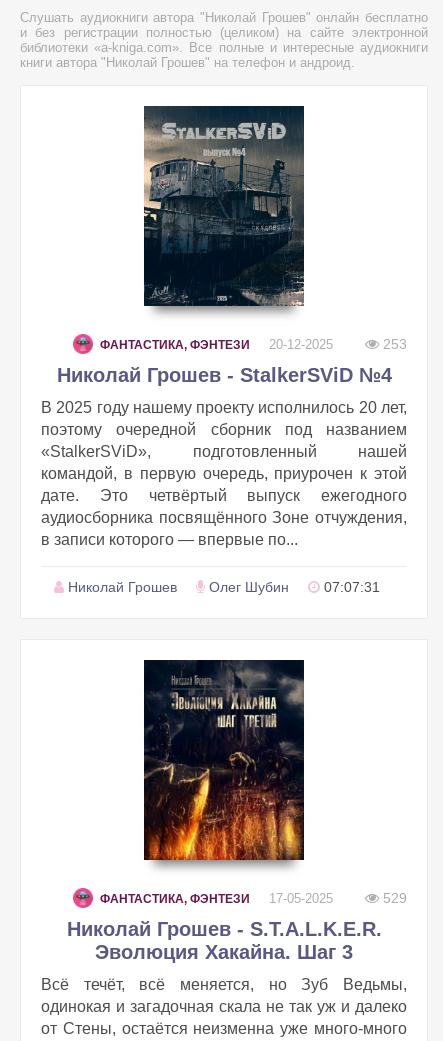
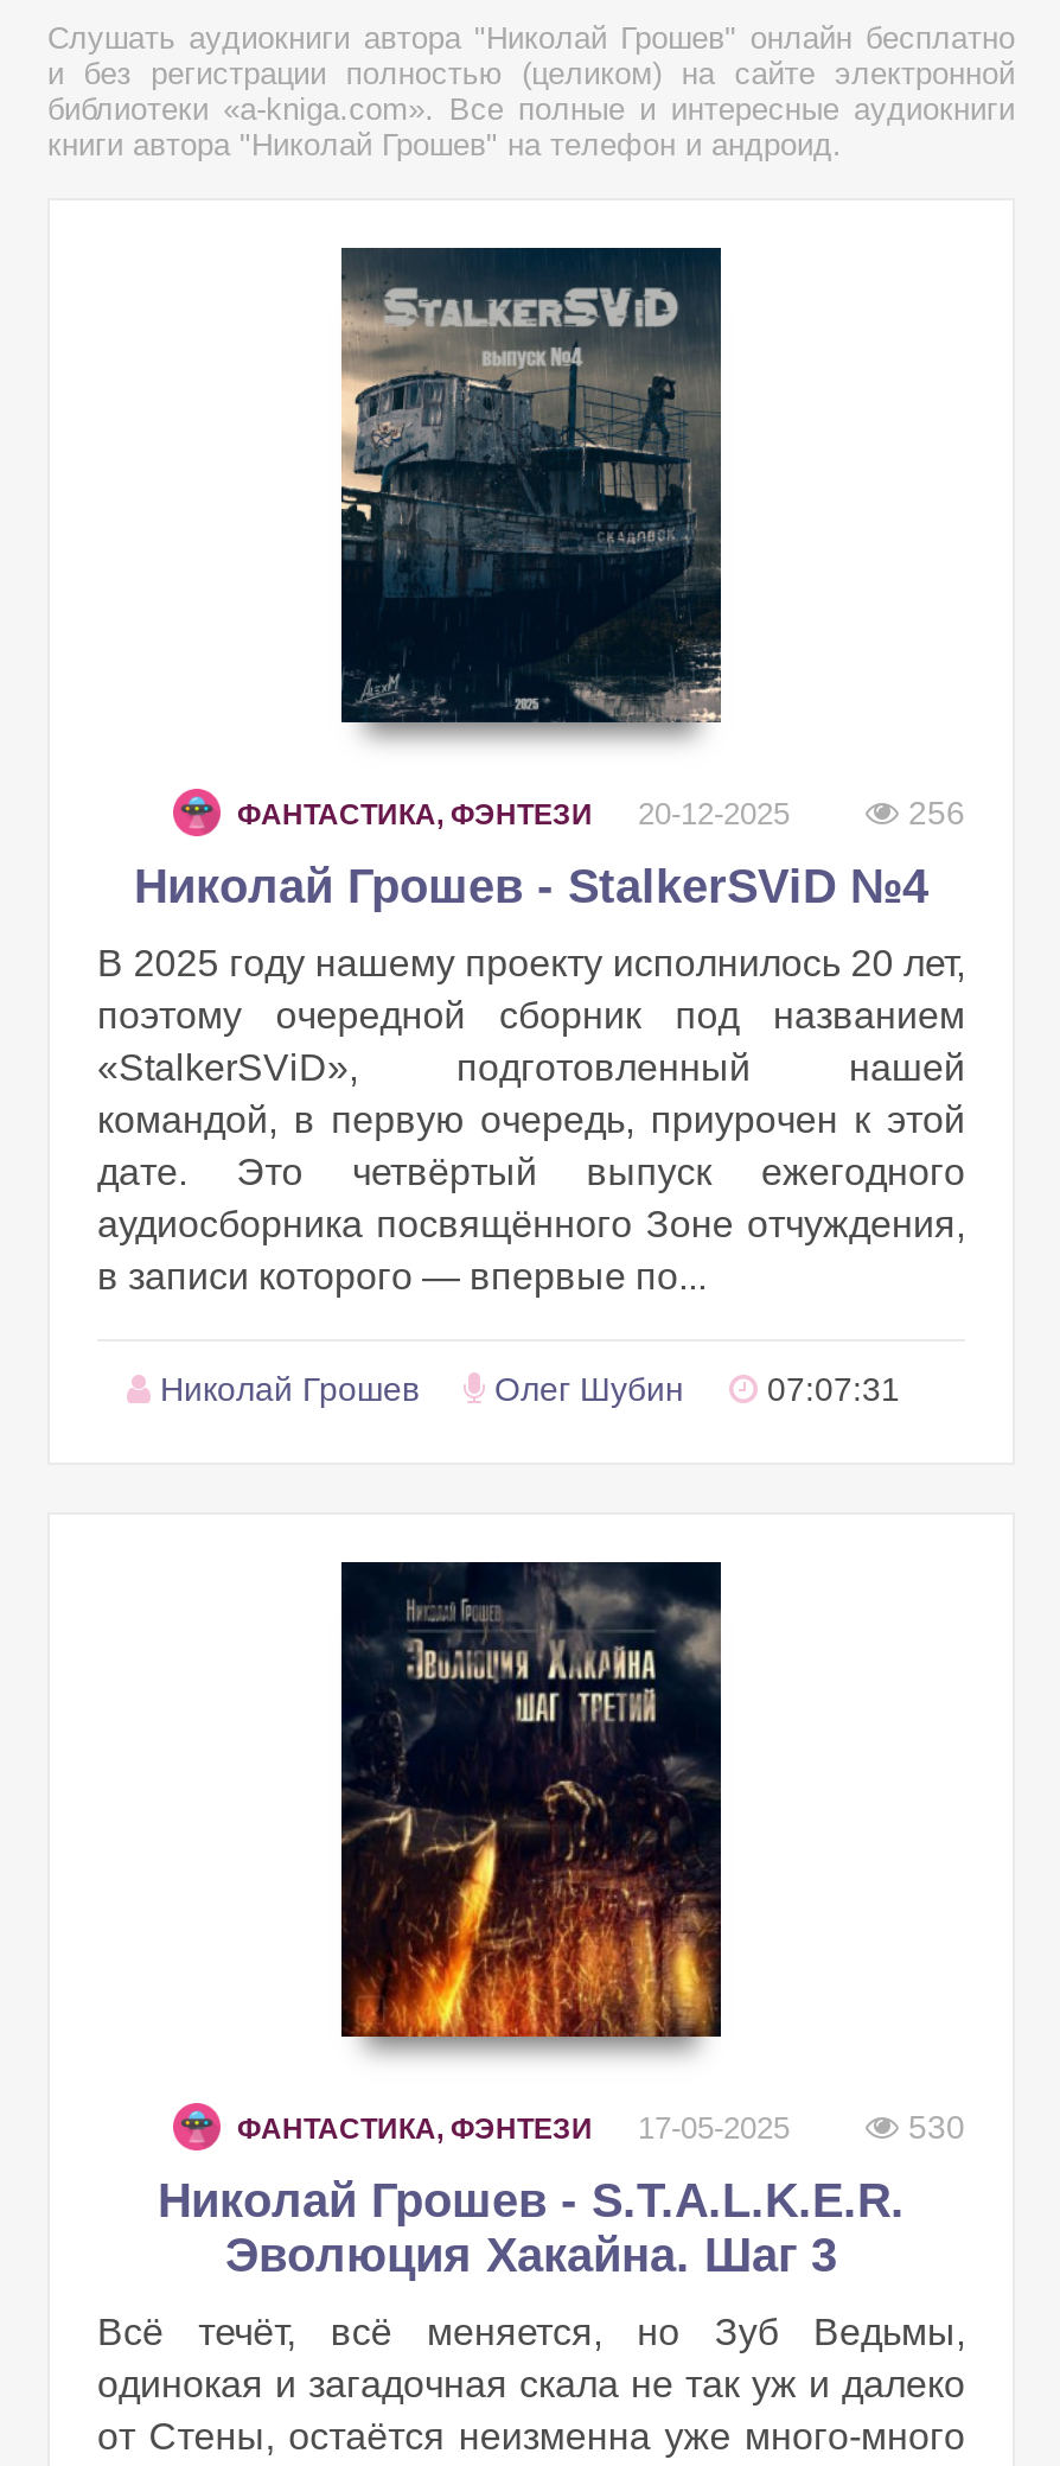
[379,336,407,352] 253 -> [899,794,965,832] 256
[379,890,407,906] 529 -> [899,2108,965,2146] 530

